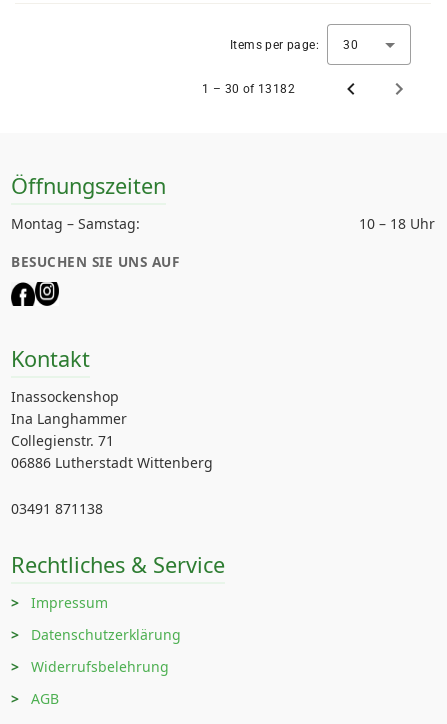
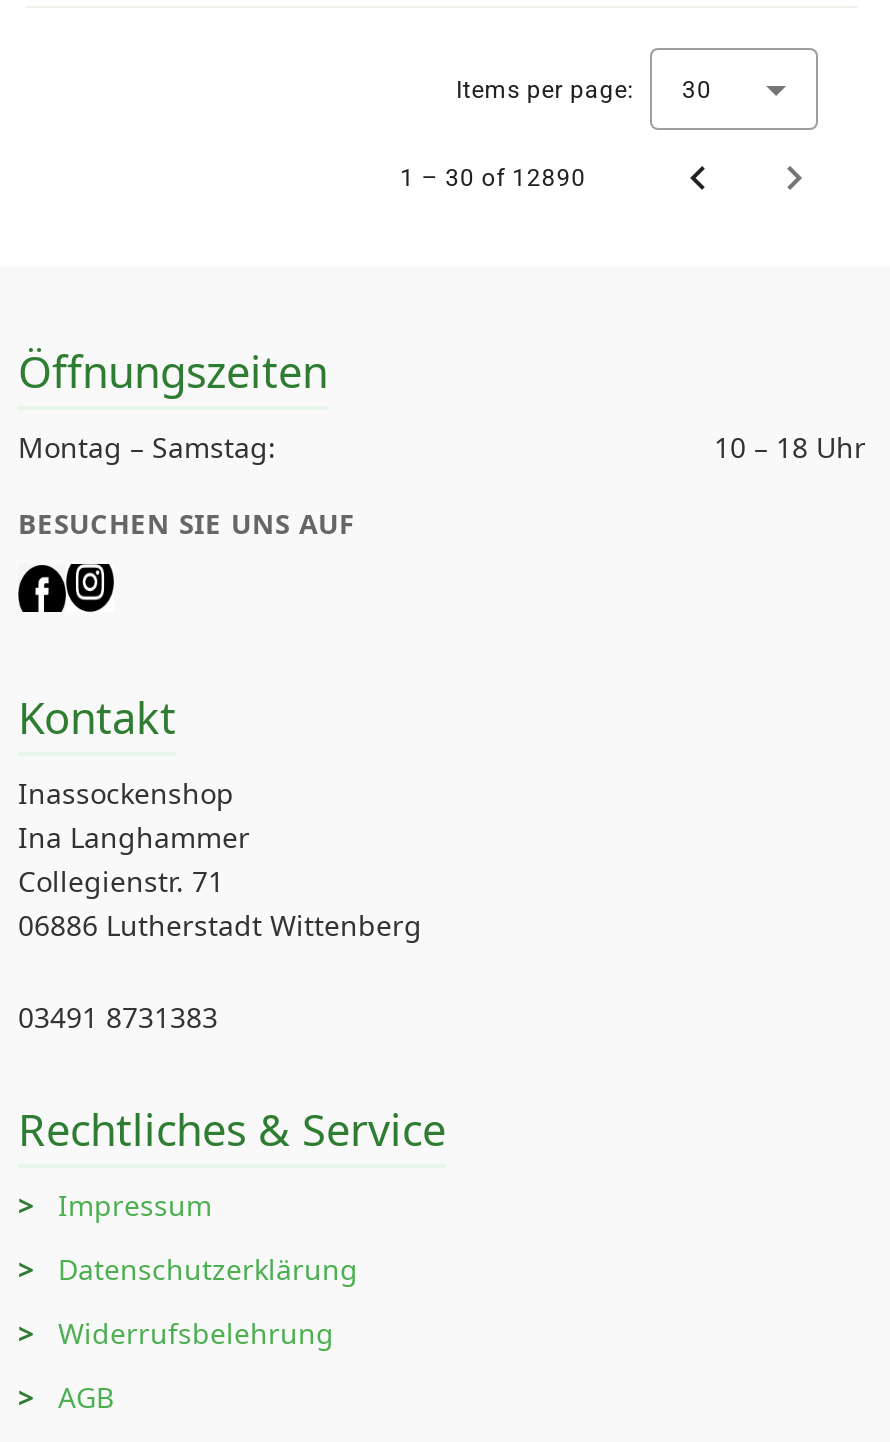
[202,82,295,96] 1 – 30 of 13182 -> [400,164,586,192] 1 – 30 of 12890
[11,499,103,518] 03491 871138 -> [18,998,218,1036] 03491 8731383

